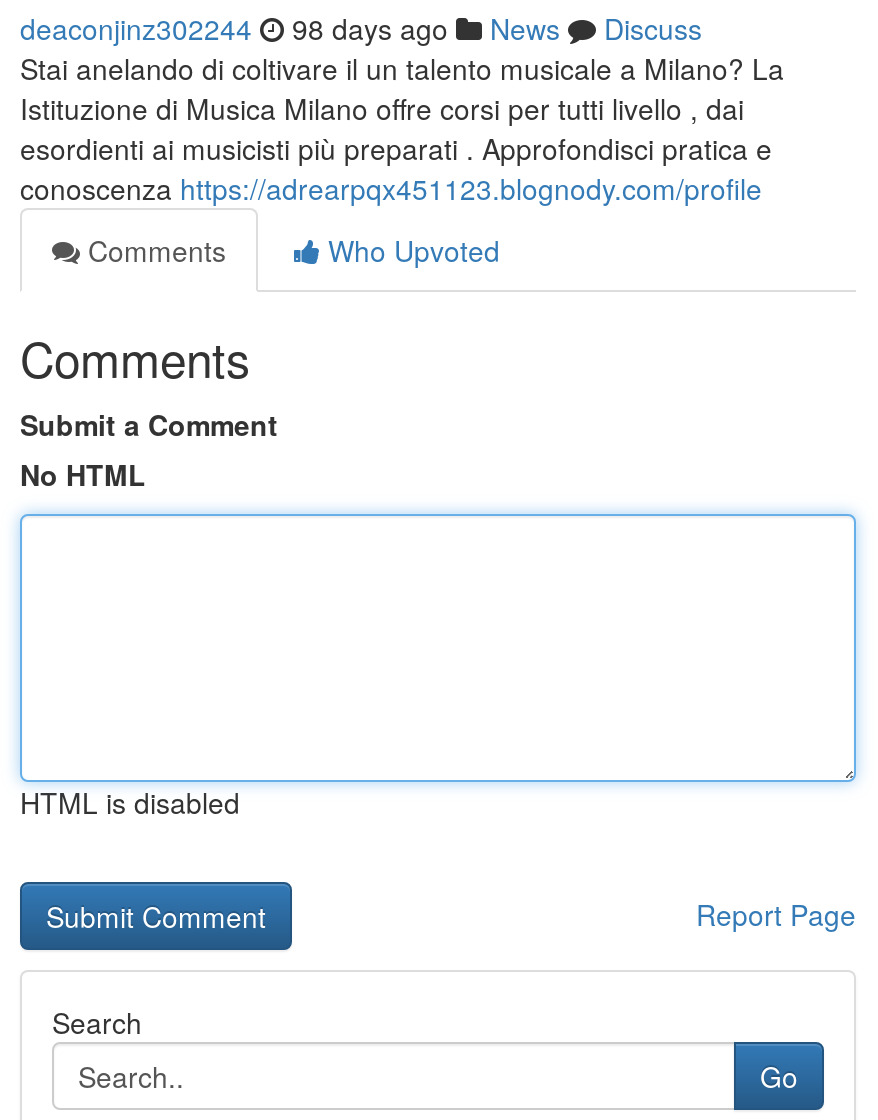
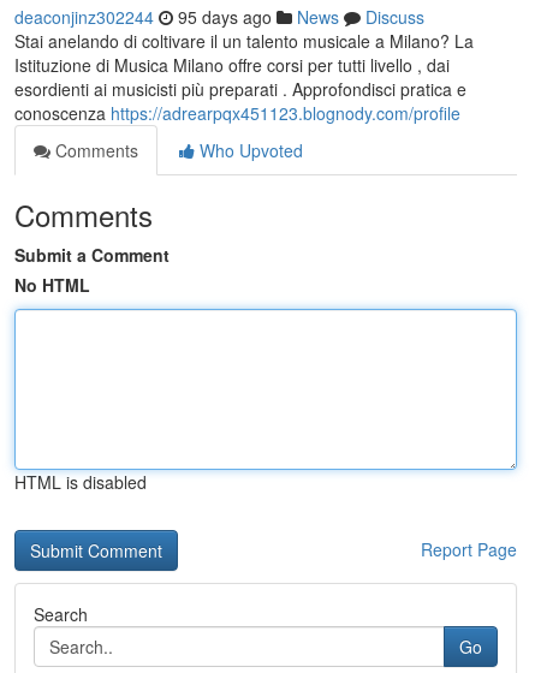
[20,8,702,48] deaconjinz302244 98 days ago News Discuss -> [14,5,424,29] deaconjinz302244 95 days ago News Discuss

